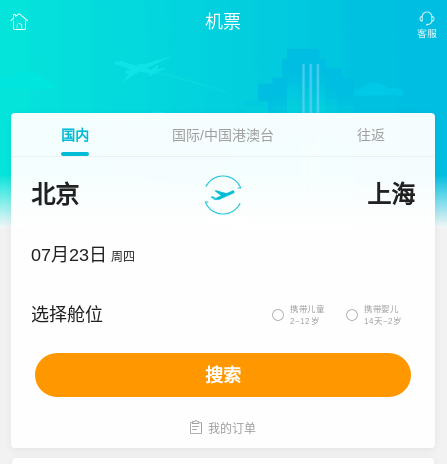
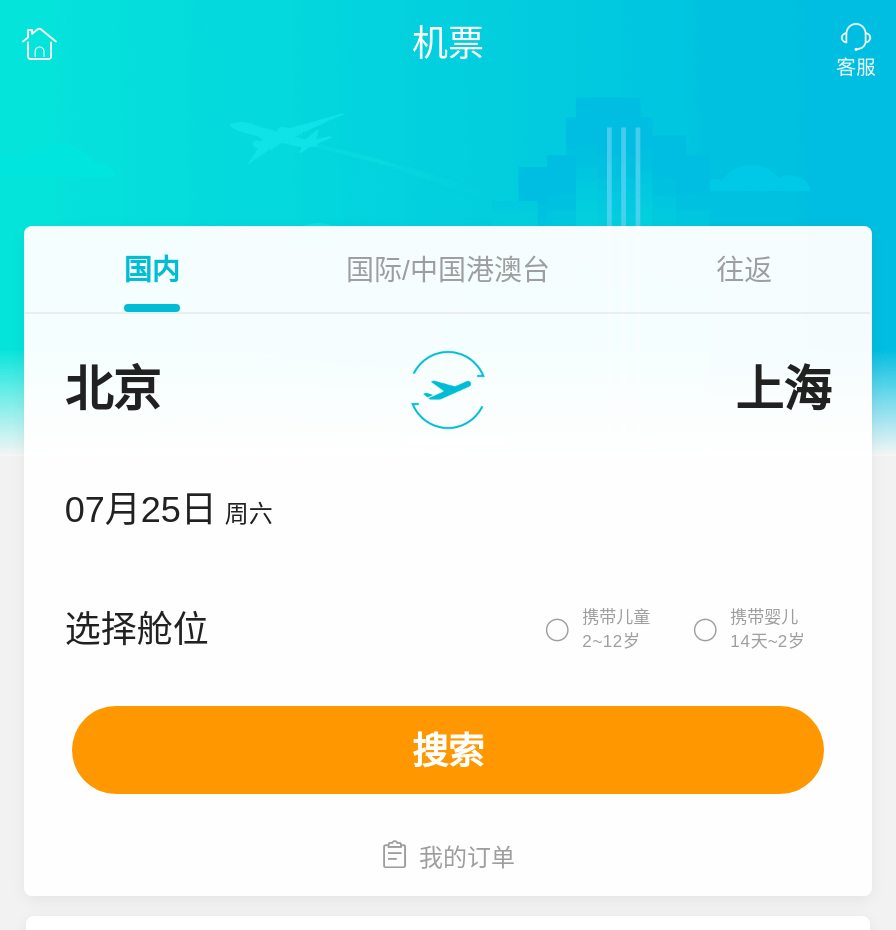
[31,245,135,265] 07月23日 周四 -> [65,490,273,530] 07月25日 周六

